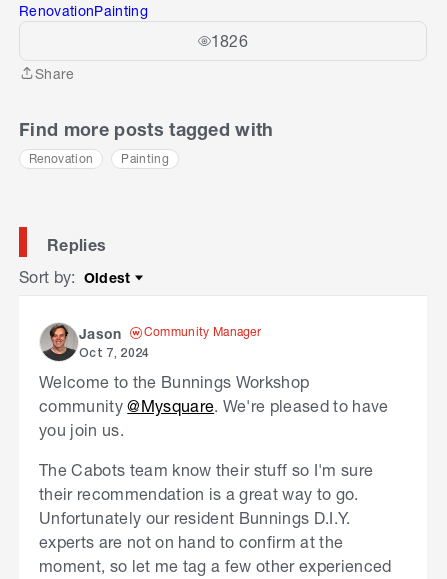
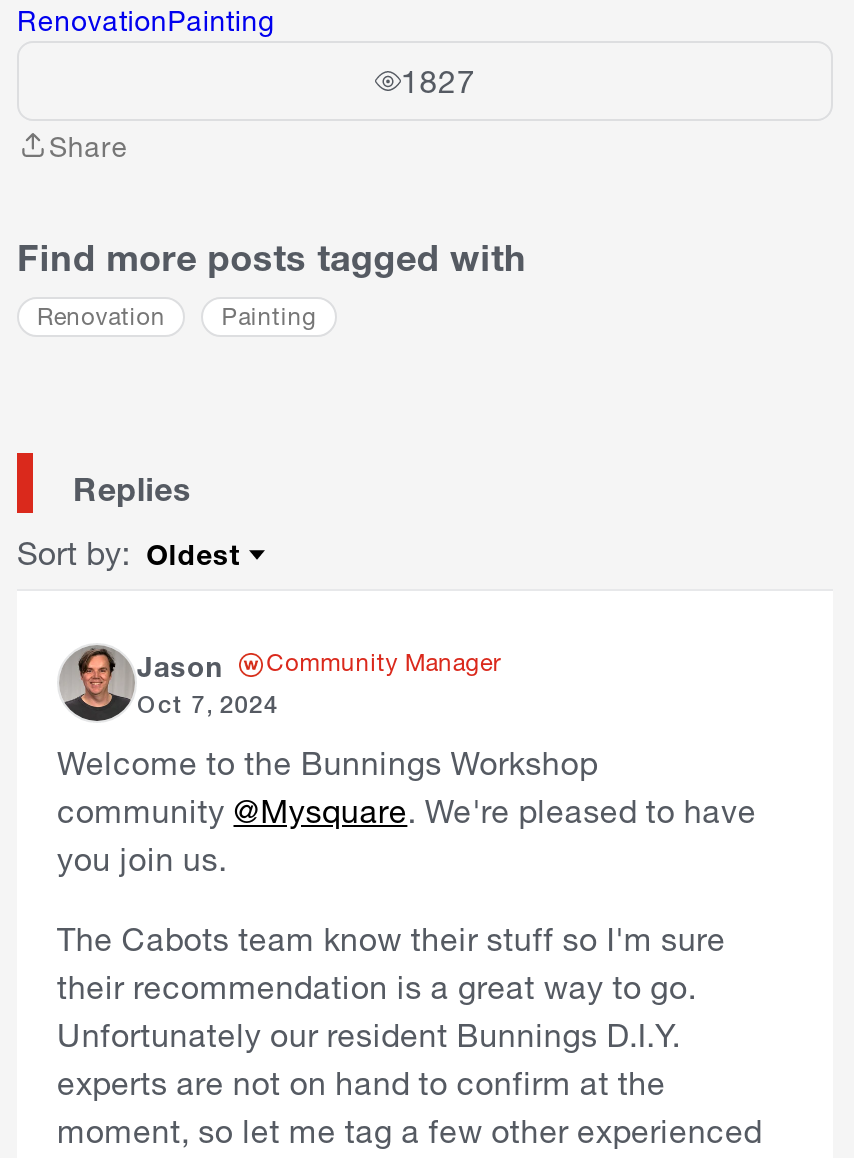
[211,31,248,50] 1826 -> [401,62,475,100] 1827

